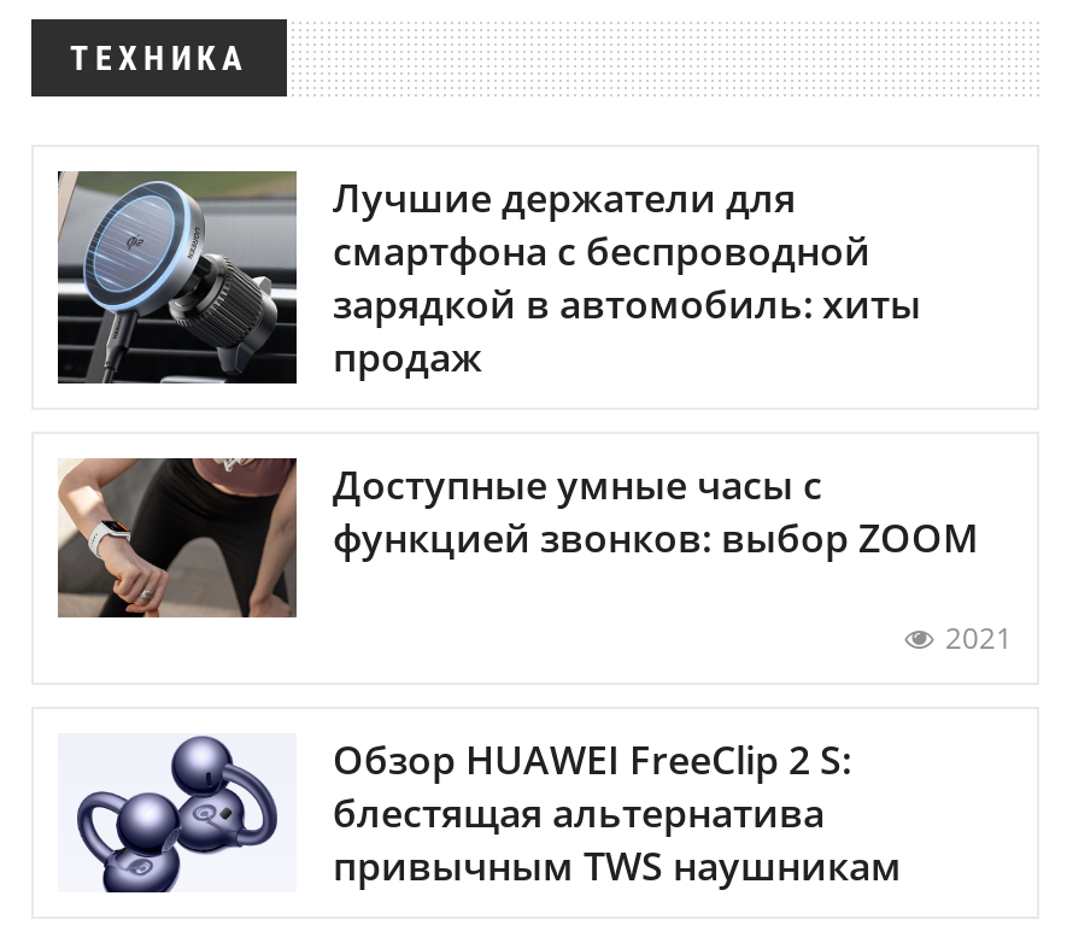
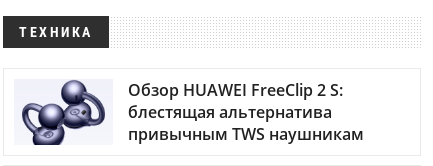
[55,169,1013,658] [image] | Лучшие держатели для | смартфона с беспроводной | зарядкой в автомобиль: хиты | продаж | Доступные умные часы с | функцией звонков: выбор ZOOM | 2021 -> none
[55,456,299,620] [image] -> none

